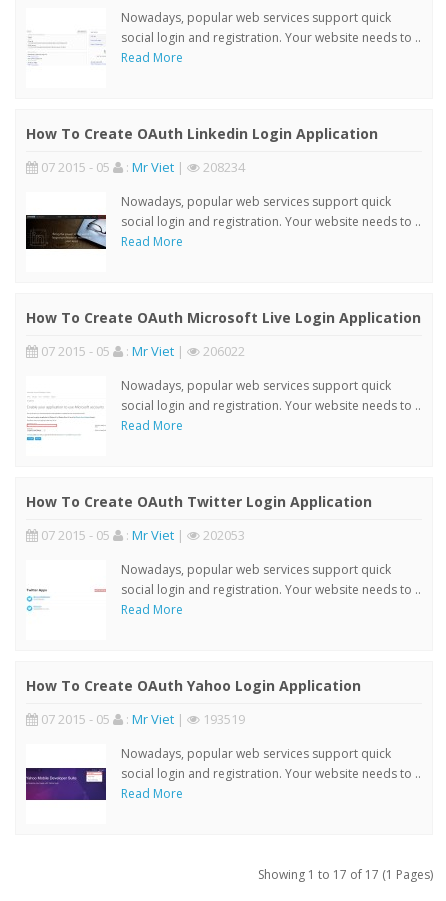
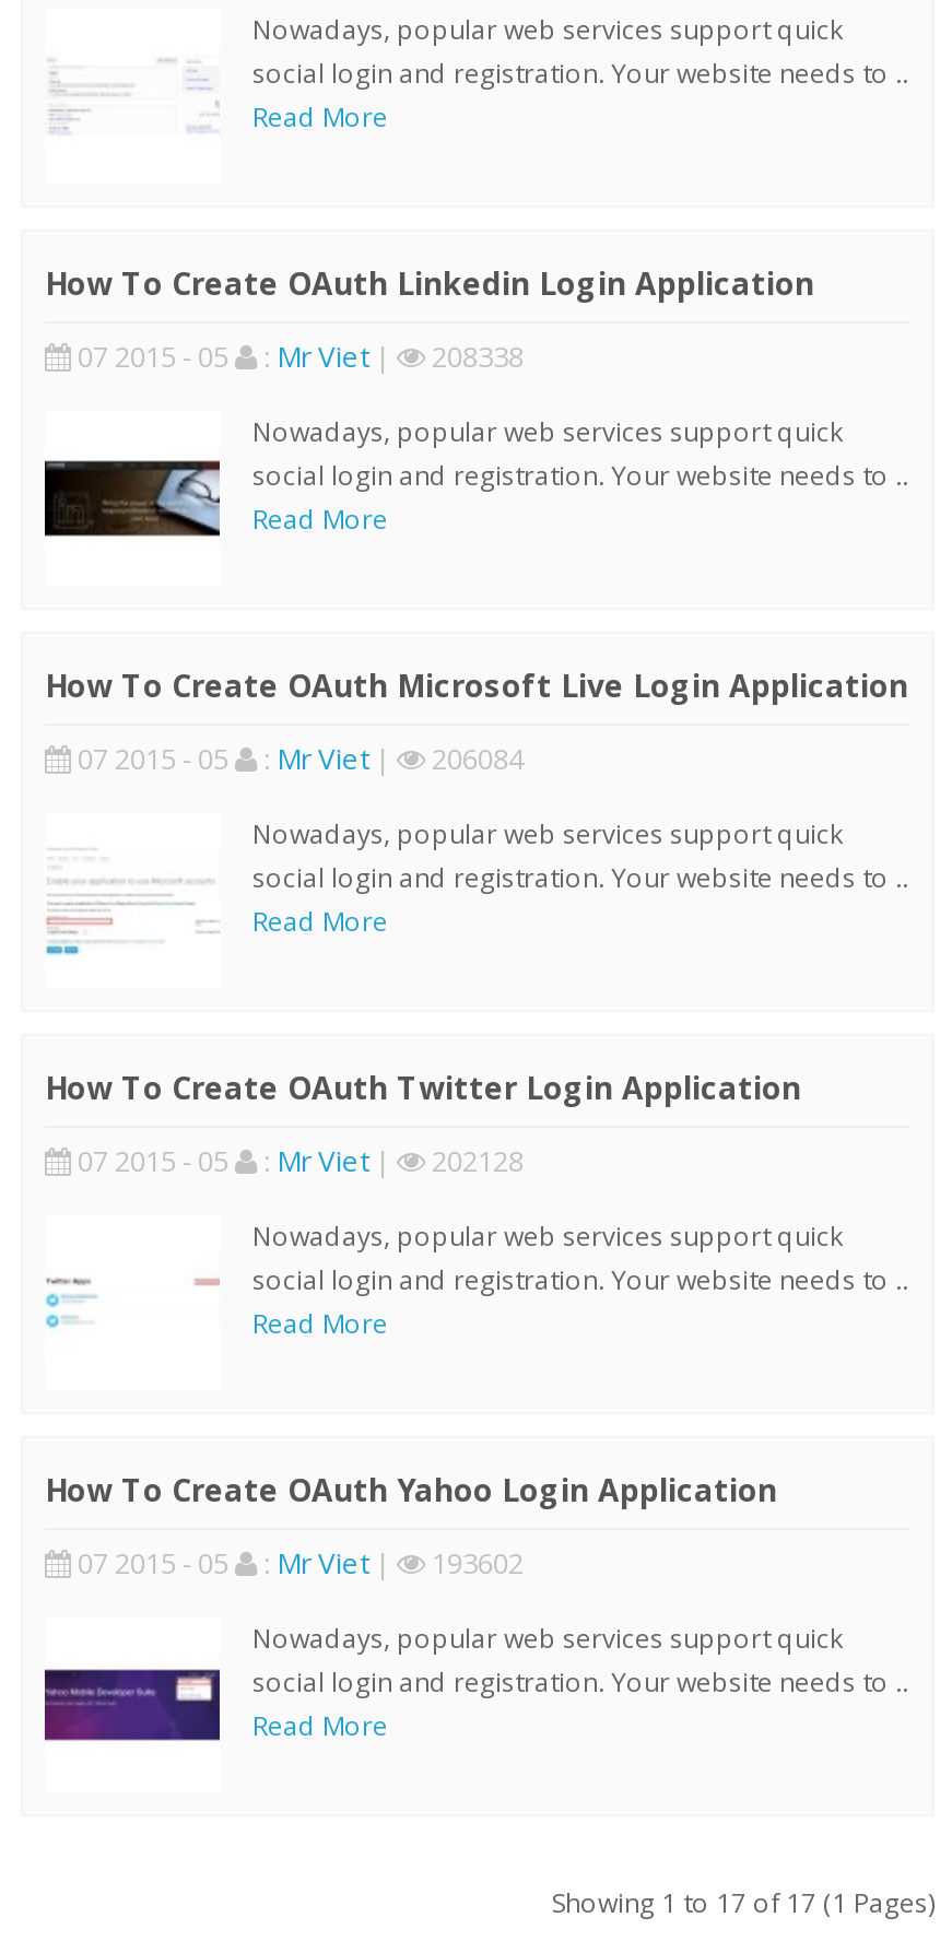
[200,158,245,176] 208234 -> [425,337,524,376] 208338
[200,342,245,360] 206022 -> [425,739,524,778] 206084
[200,526,245,544] 202053 -> [425,1141,524,1180] 202128
[200,710,245,728] 193519 -> [425,1543,524,1583] 193602

